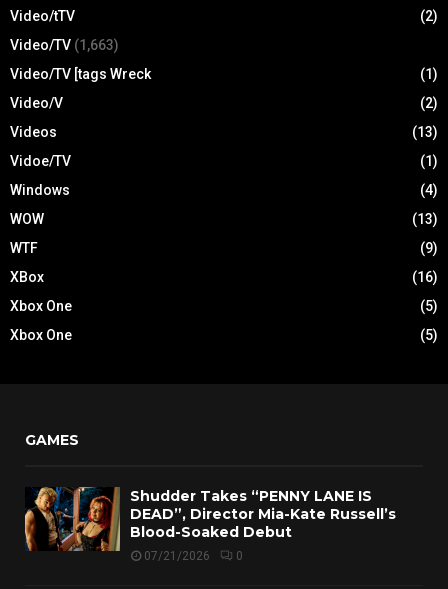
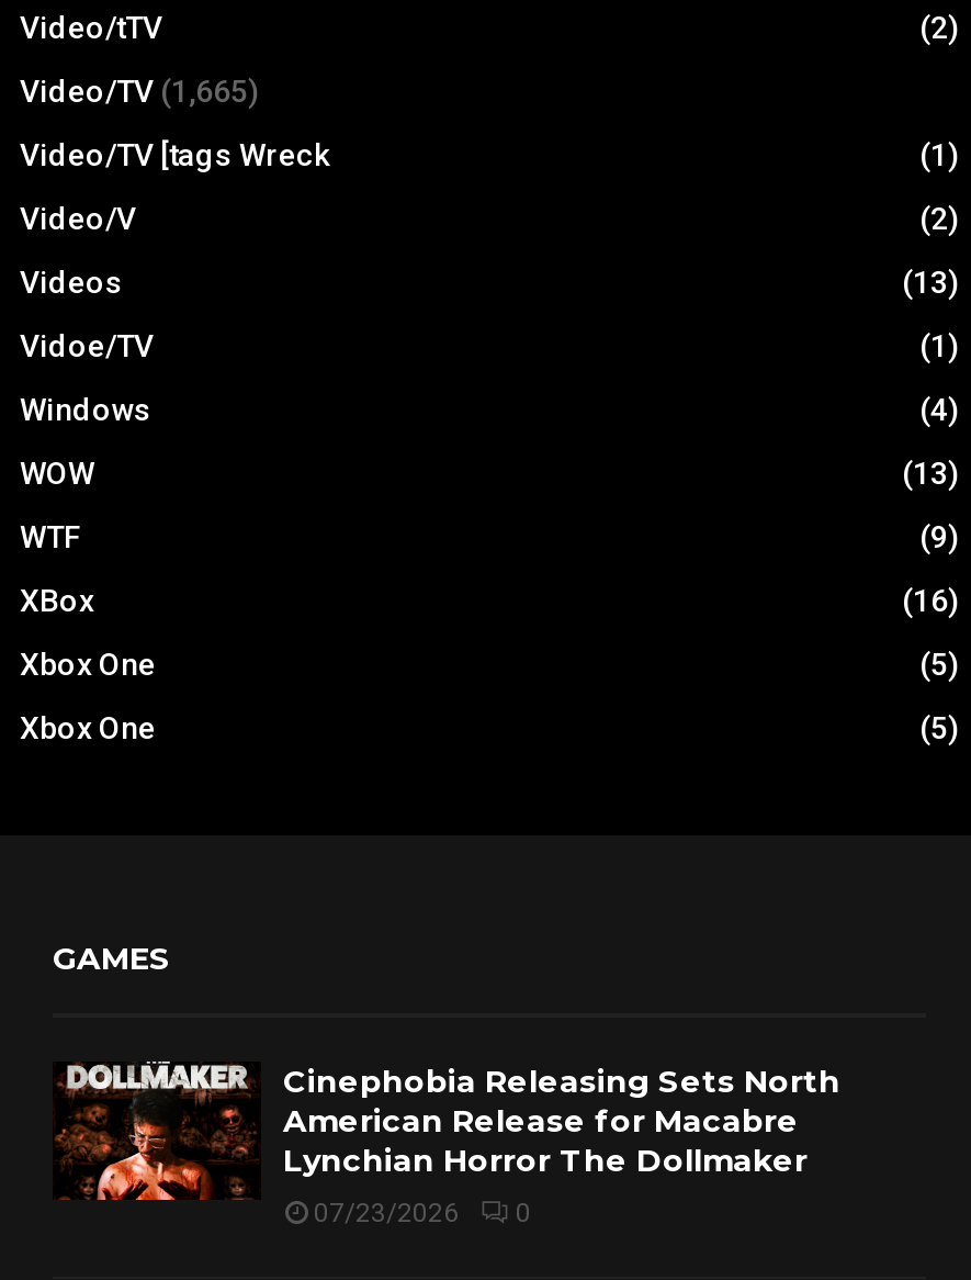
[10,37,119,53] Video/TV (1,663) -> [20,73,259,108] Video/TV (1,665)
[24,486,396,563] [image] | Shudder Takes “PENNY LANE IS | DEAD”, Director Mia-Kate Russell’s | Blood-Soaked Debut | 07/21/2026 -> [53,1058,840,1228] [image] | Cinephobia Releasing Sets North | American Release for Macabre | Lynchian Horror The Dollmaker | 07/23/2026

